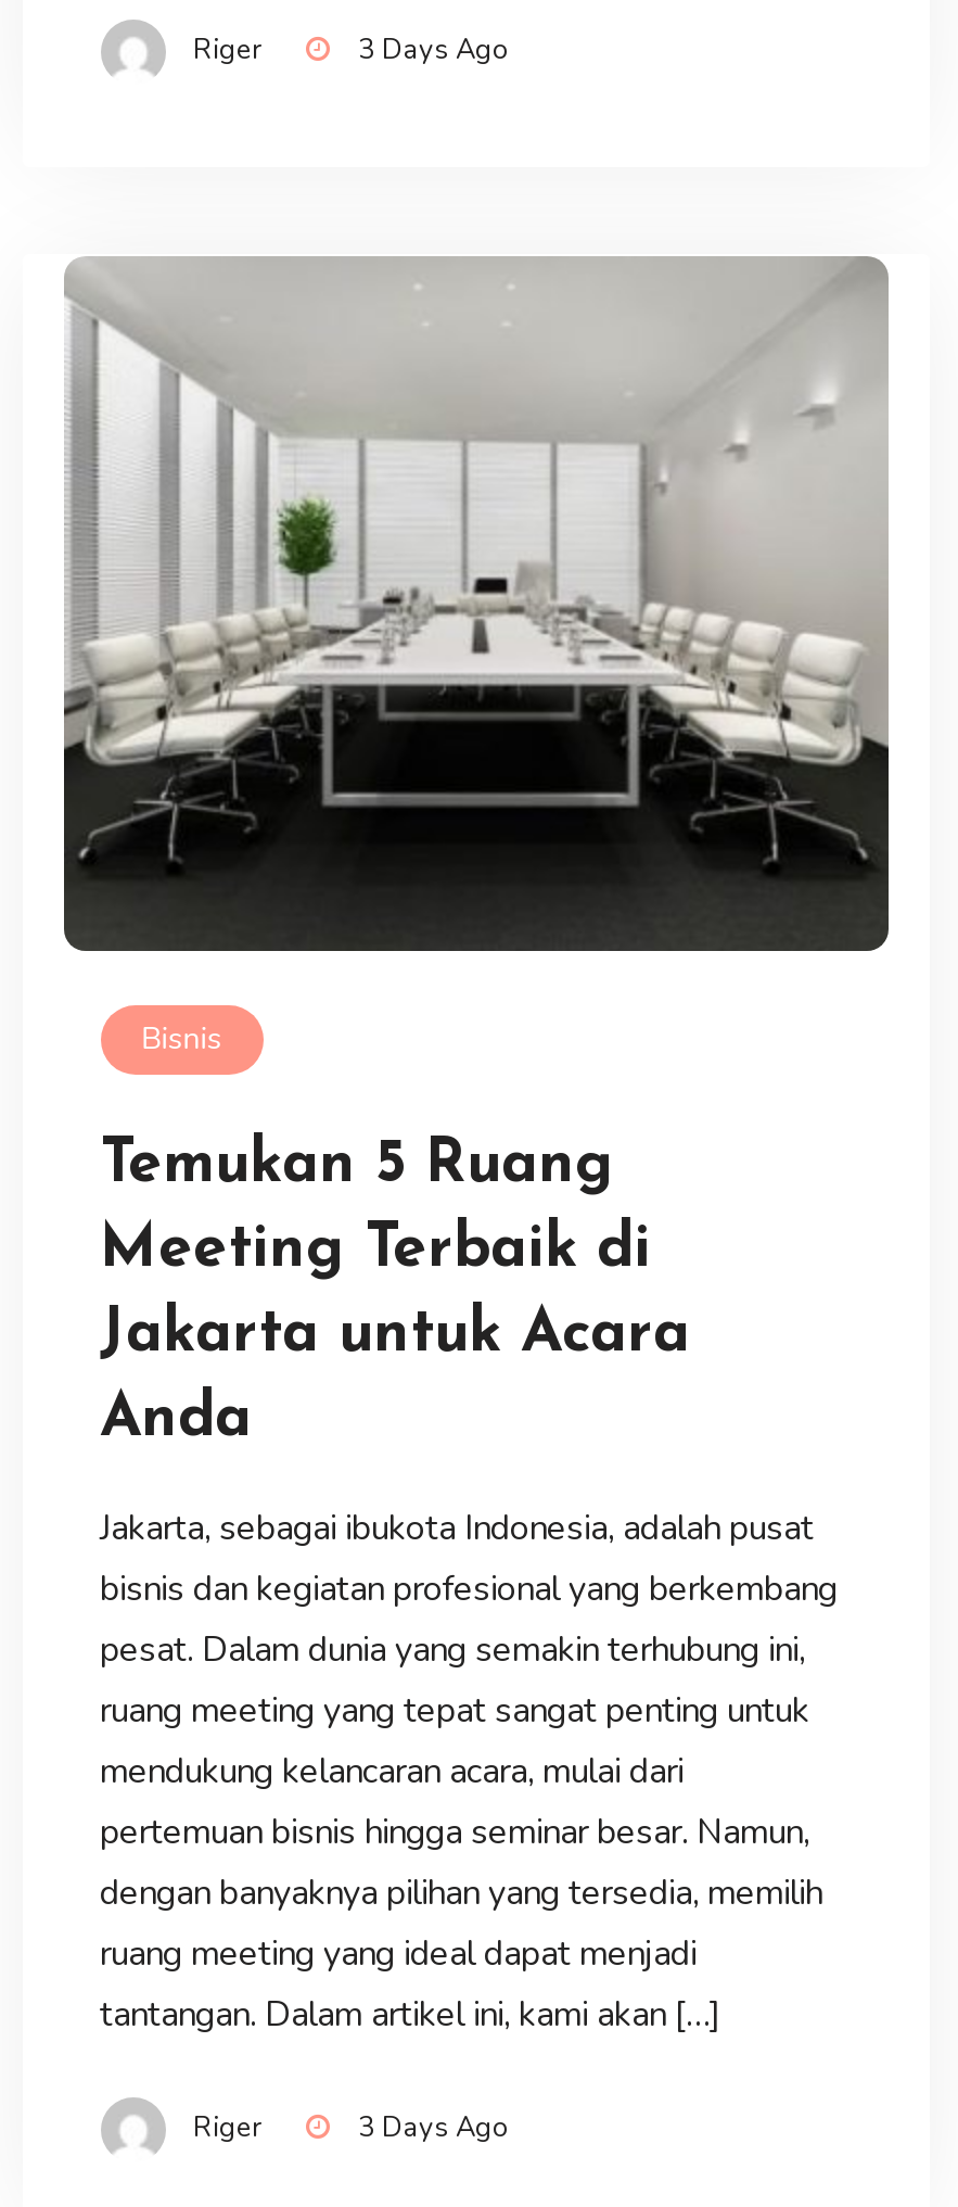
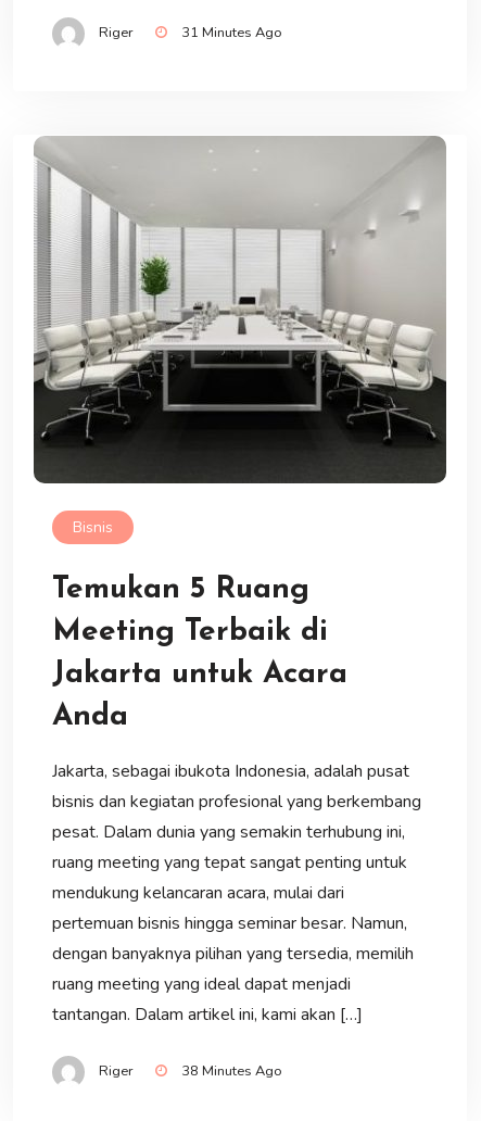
[358,30,510,69] 3 Days Ago -> [181,22,282,42] 31 Minutes Ago
[358,2107,510,2146] 3 Days Ago -> [181,1062,282,1081] 38 Minutes Ago

